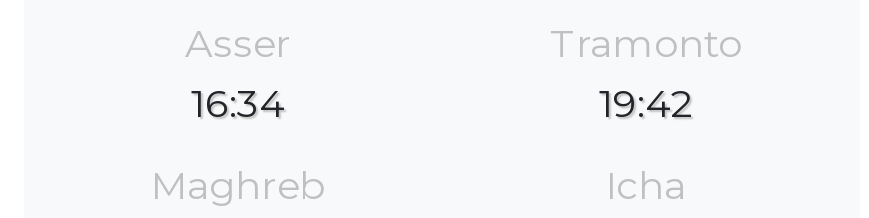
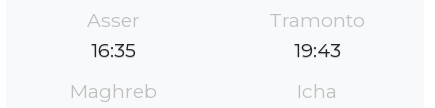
[191,80,285,128] 16:34 -> [90,38,135,62] 16:35
[599,80,693,128] 19:42 -> [293,38,340,62] 19:43

